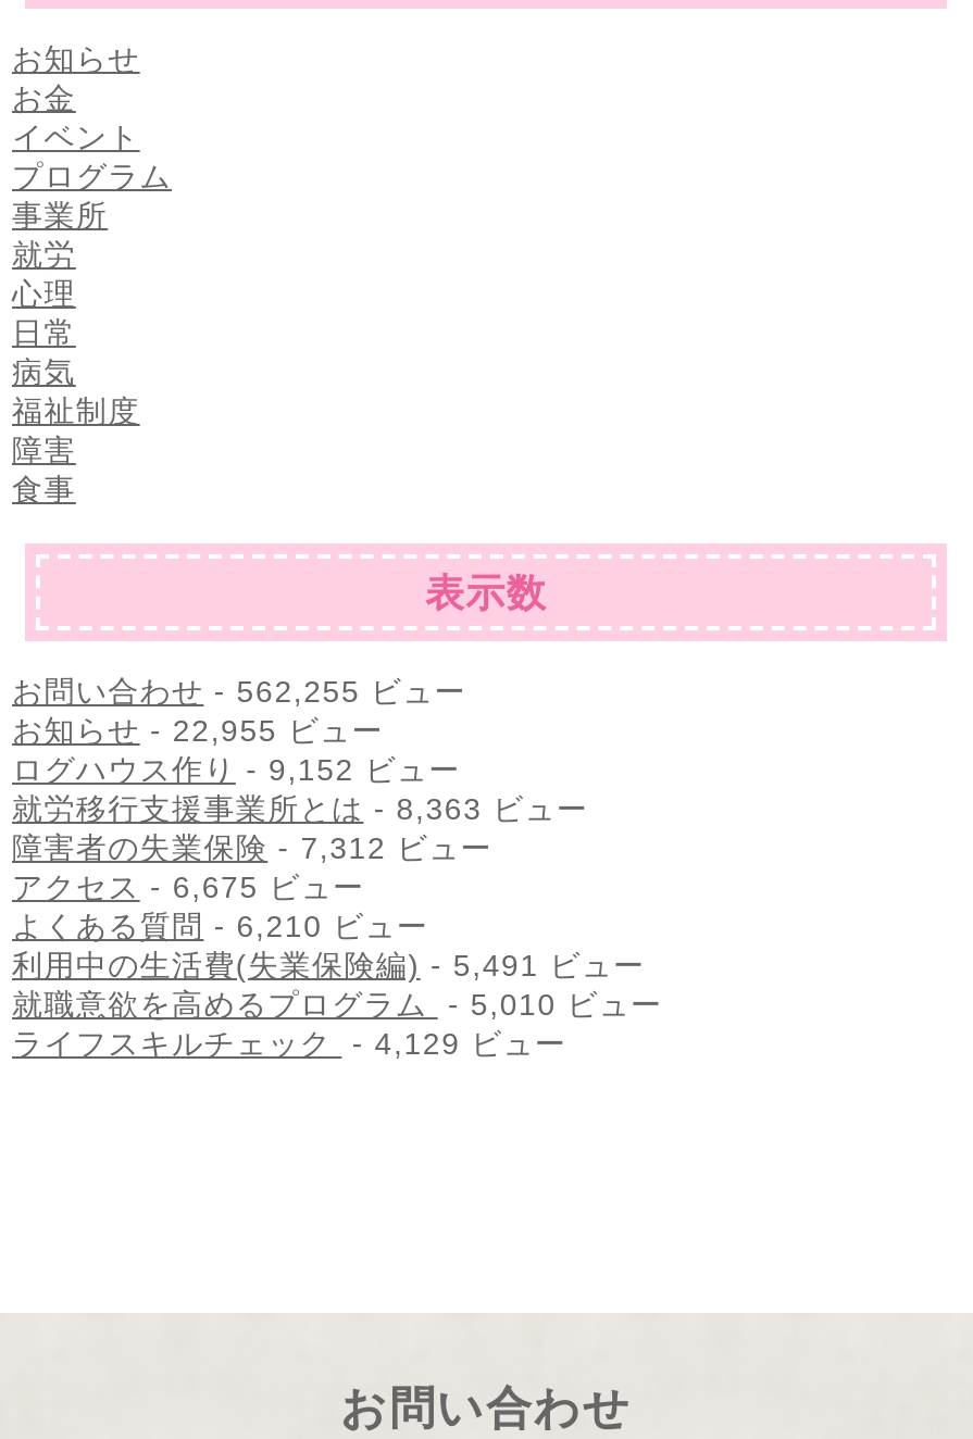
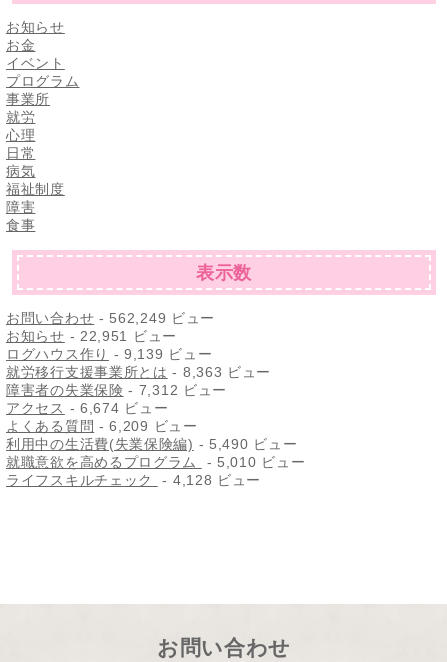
[12,675,466,710] お問い合わせ- 562,255 ビュー -> [6,310,215,326] お問い合わせ- 562,249 ビュー
[12,714,384,749] お知らせ- 22,955 ビュー -> [6,328,177,344] お知らせ- 22,951 ビュー
[12,753,461,788] ログハウス作り- 9,152 ビュー -> [6,346,212,362] ログハウス作り- 9,139 ビュー
[12,870,365,905] アクセス- 6,675 ビュー -> [6,400,168,416] アクセス- 6,674 ビュー
[12,909,429,944] よくある質問- 6,210 ビュー -> [6,418,198,434] よくある質問- 6,209 ビュー
[12,949,645,983] 利用中の生活費(失業保険編) - 5,491 ビュー -> [6,436,297,452] 利用中の生活費(失業保険編) - 5,490 ビュー
[12,1027,567,1062] ライフスキルチェック- 4,129 ビュー -> [6,472,261,488] ライフスキルチェック- 4,128 ビュー

